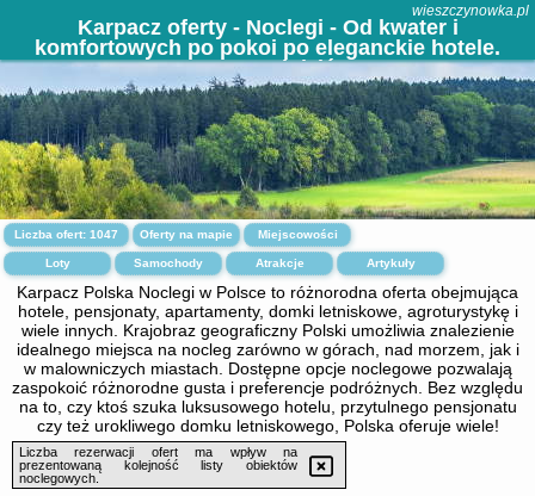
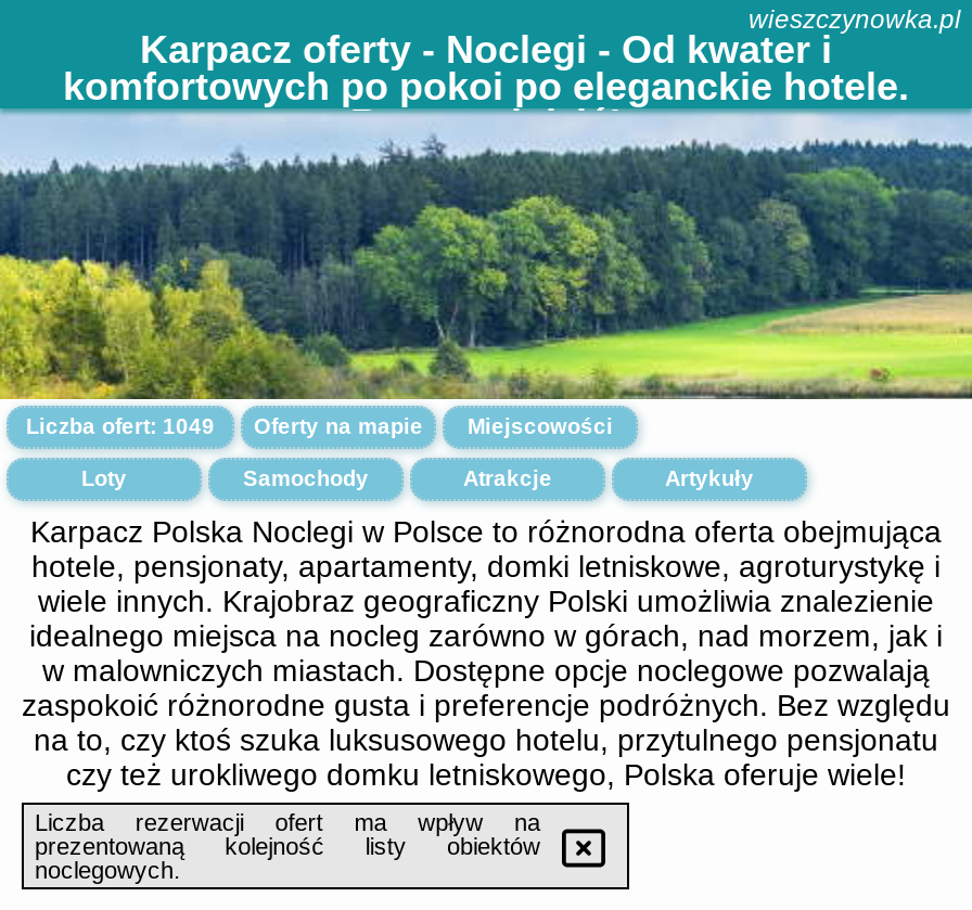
[14,228,337,241] Liczba ofert: 1047 Oferty na mapie Miejscowości -> [26,415,613,439] Liczba ofert: 1049 Oferty na mapie Miejscowości

